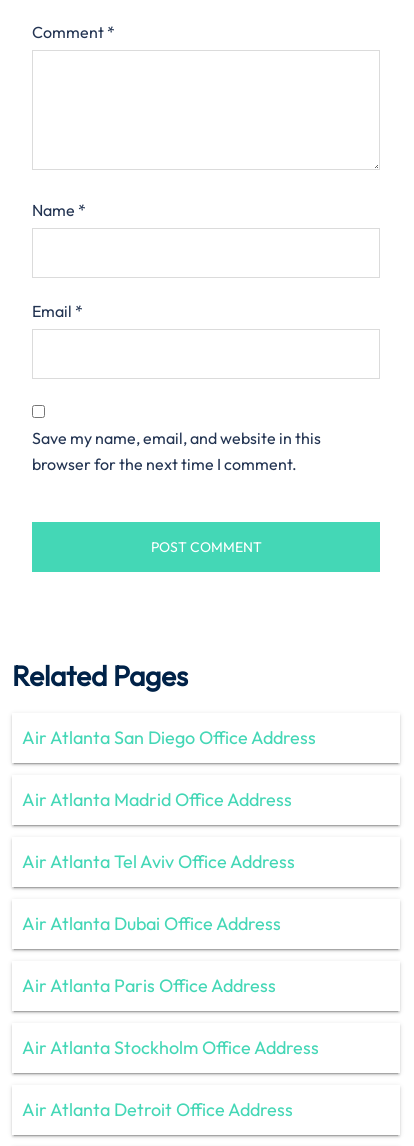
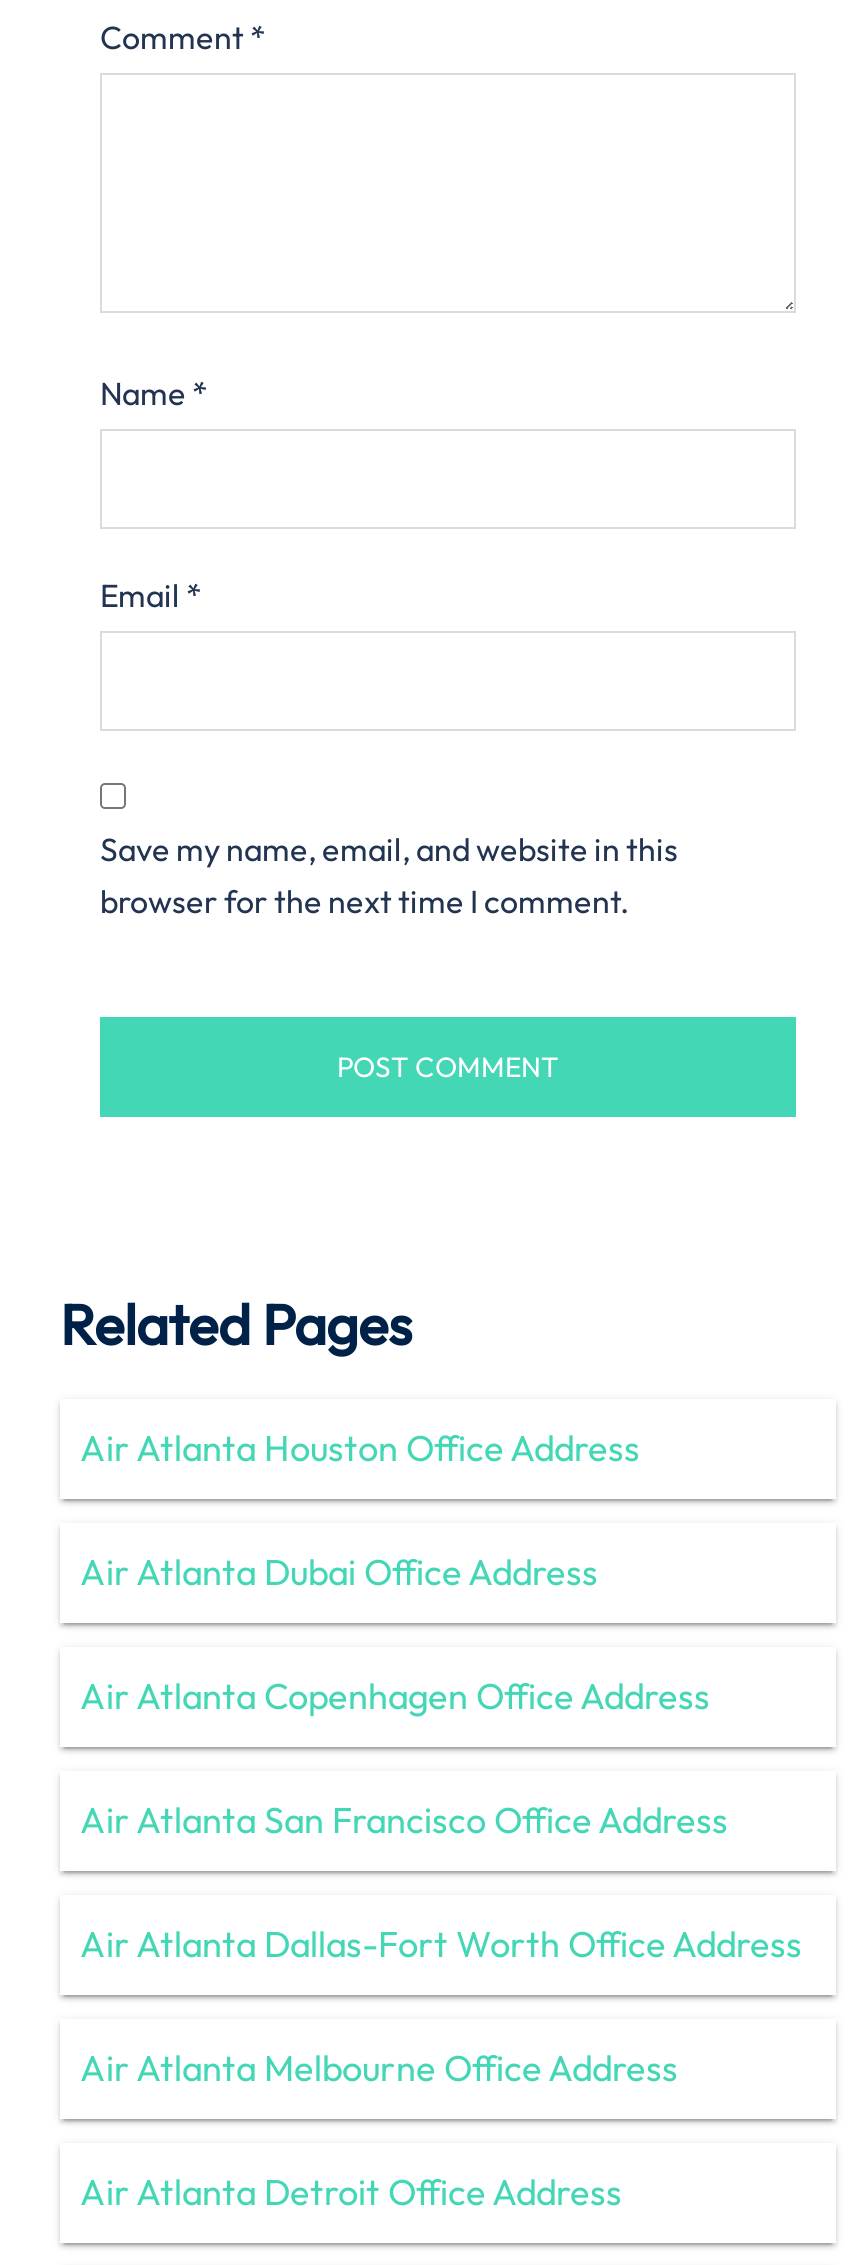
[22,726,316,873] Air Atlanta San Diego Office Address | Air Atlanta Madrid Office Address | Air Atlanta Tel Aviv Office Address -> [80,1425,640,1471] Air Atlanta Houston Office Address
moved [22,912,281,935] -> [80,1549,598,1595]: Air Atlanta Dubai Office Address
[22,974,319,1059] Air Atlanta Paris Office Address | Air Atlanta Stockholm Office Address -> [80,1673,802,2091] Air Atlanta Copenhagen Office Address | Air Atlanta San Francisco Office Address | Air Atlanta Dallas-Fort Worth Office Address | Air Atlanta Melbourne Office Address

